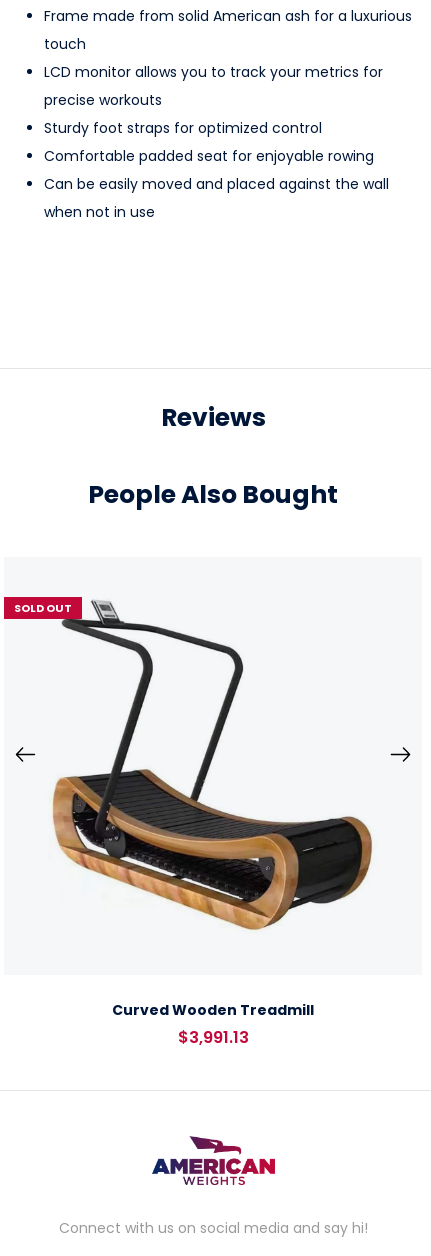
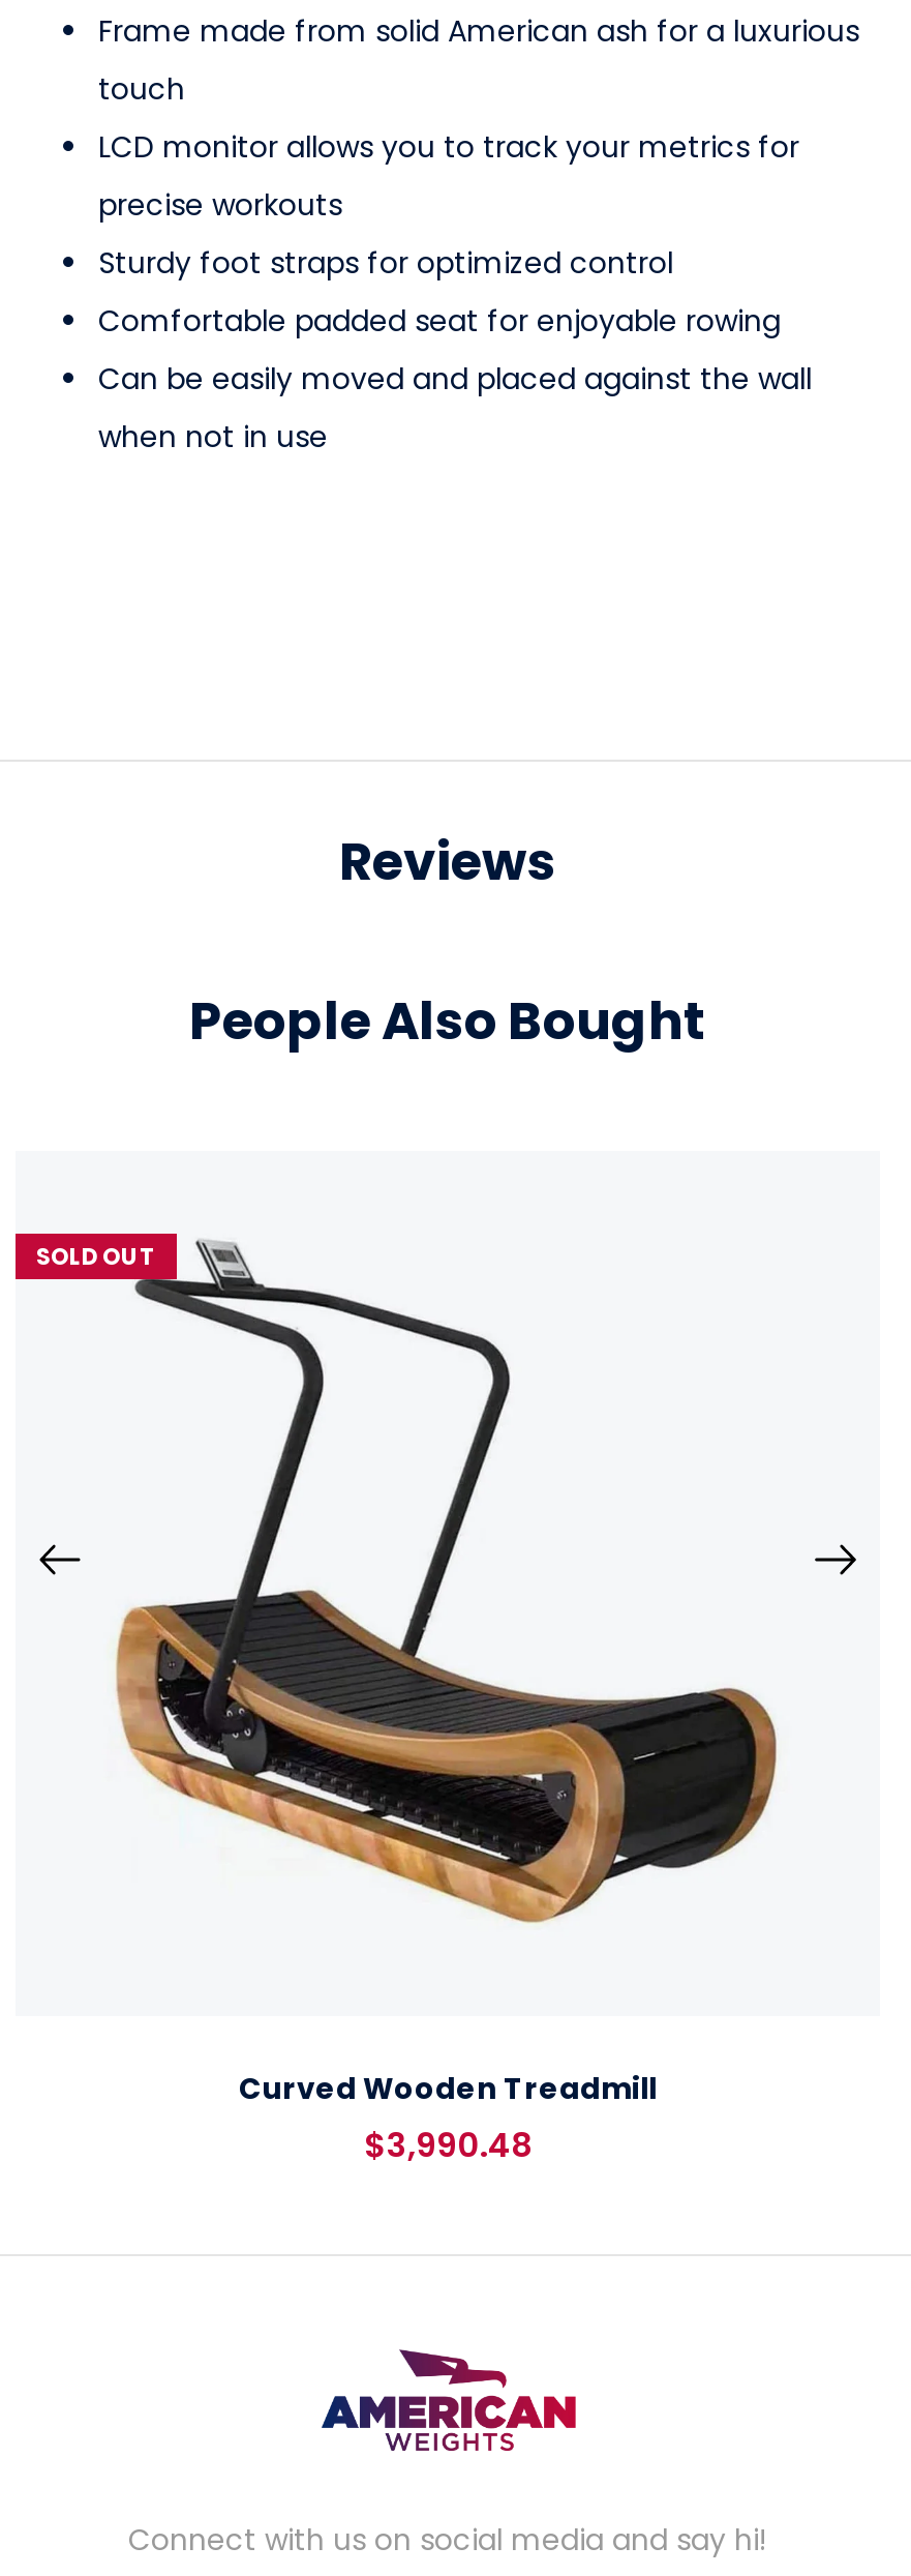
[177,1026,248,1049] $3,991.13 -> [364,2121,532,2169] $3,990.48

